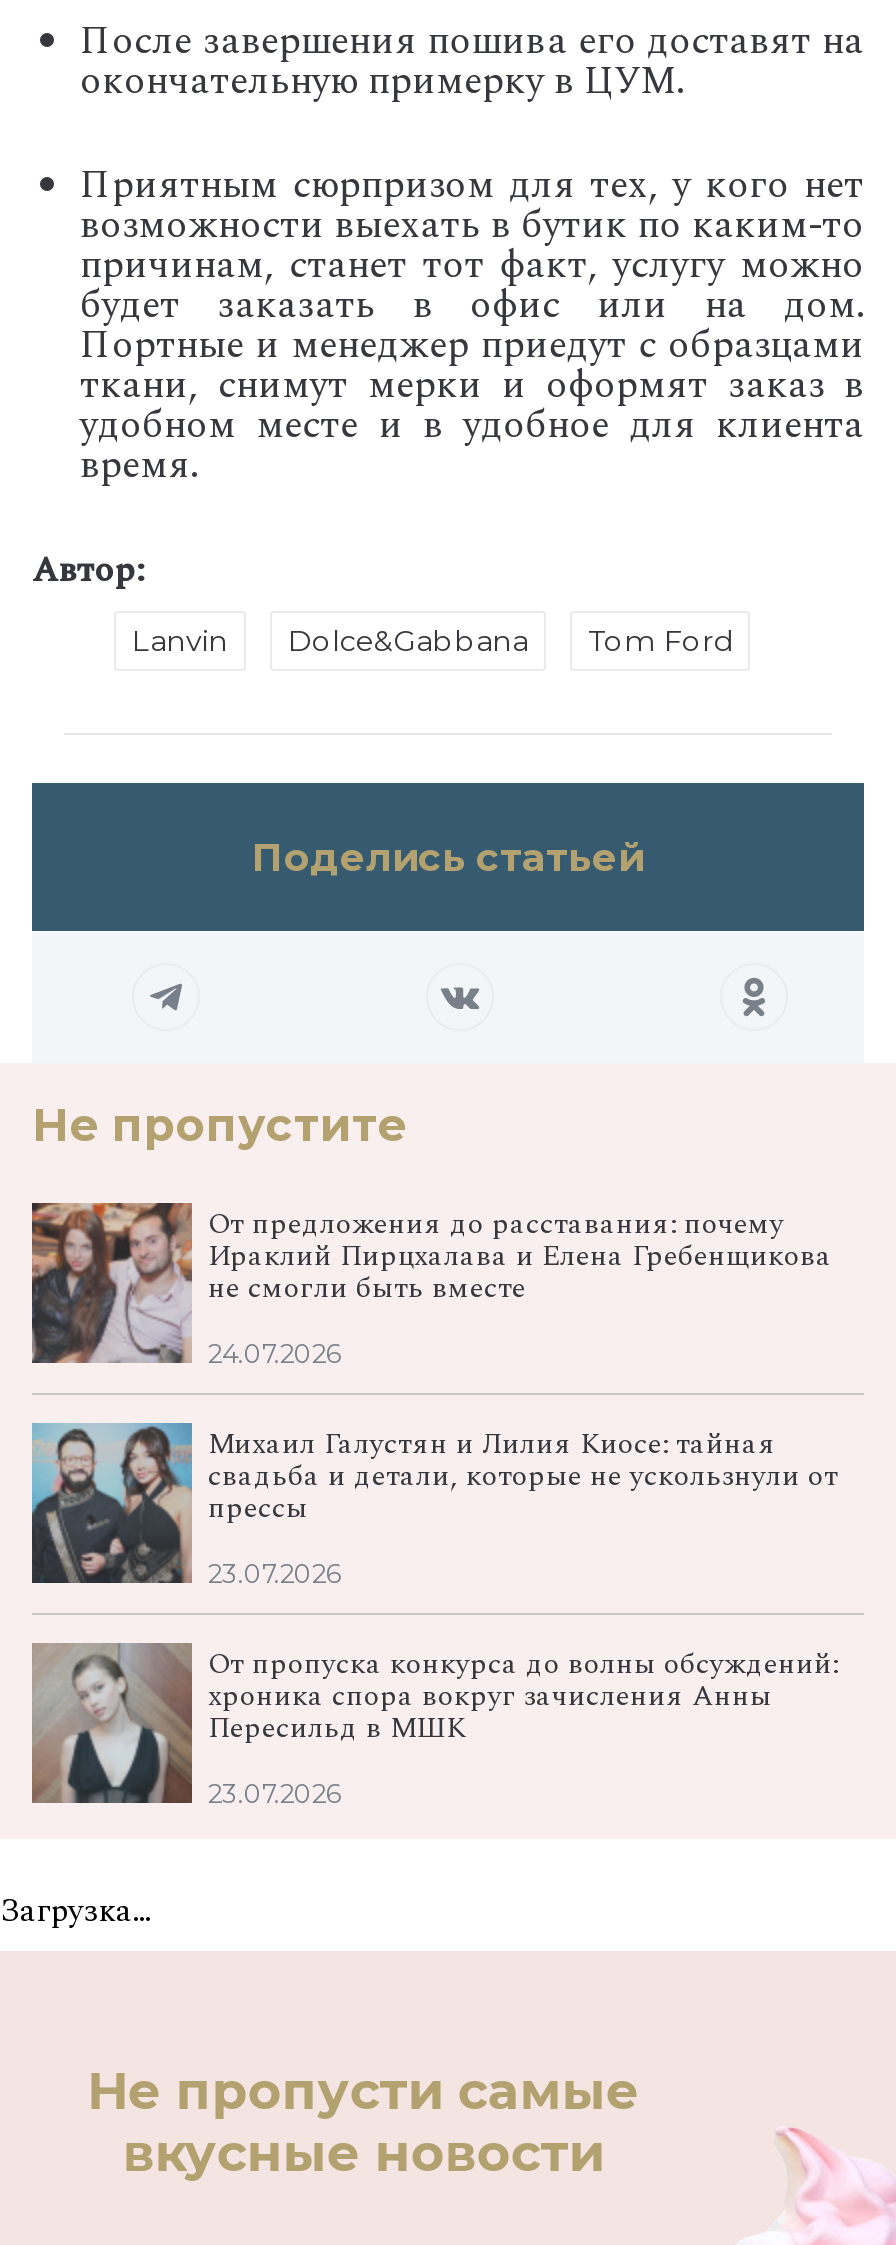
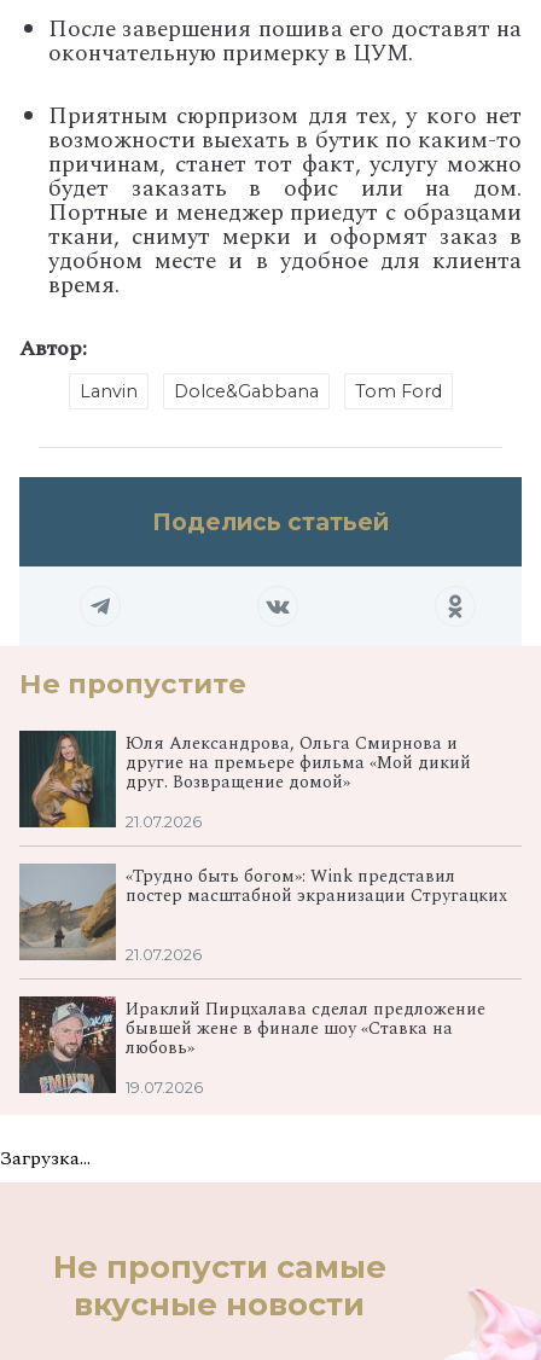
[30,1201,832,1365] [image] | От предложения до расставания: почему | Ираклий Пирцхалава и Елена Гребенщикова | не смогли быть вместе -> [18,730,471,829] [image] | Юля Александрова, Ольга Смирнова и | другие на премьере фильма «Мой дикий | друг. Возвращение домой»
[208,1339,342,1369] 24.07.2026 -> [126,813,202,831] 21.07.2026
[30,1423,838,1585] [image] | Михаил Галустян и Лилия Киосе: тайная | свадьба и детали, которые не ускользнули от | прессы -> [18,863,507,960] [image] | «Трудно быть богом»: Wink представил | постер масштабной экранизации Стругацких
[208,1559,342,1589] 23.07.2026 -> [126,946,202,964] 21.07.2026
[30,1643,838,1805] [image] | От пропуска конкурса до волны обсуждений: | хроника спора вокруг зачисления Анны | Пересильд в МШК -> [18,996,485,1094] [image] | Ираклий Пирцхалава сделал предложение | бывшей жене в финале шоу «Ставка на | любовь»
[208,1779,342,1809] 23.07.2026 -> [126,1078,203,1097] 19.07.2026

